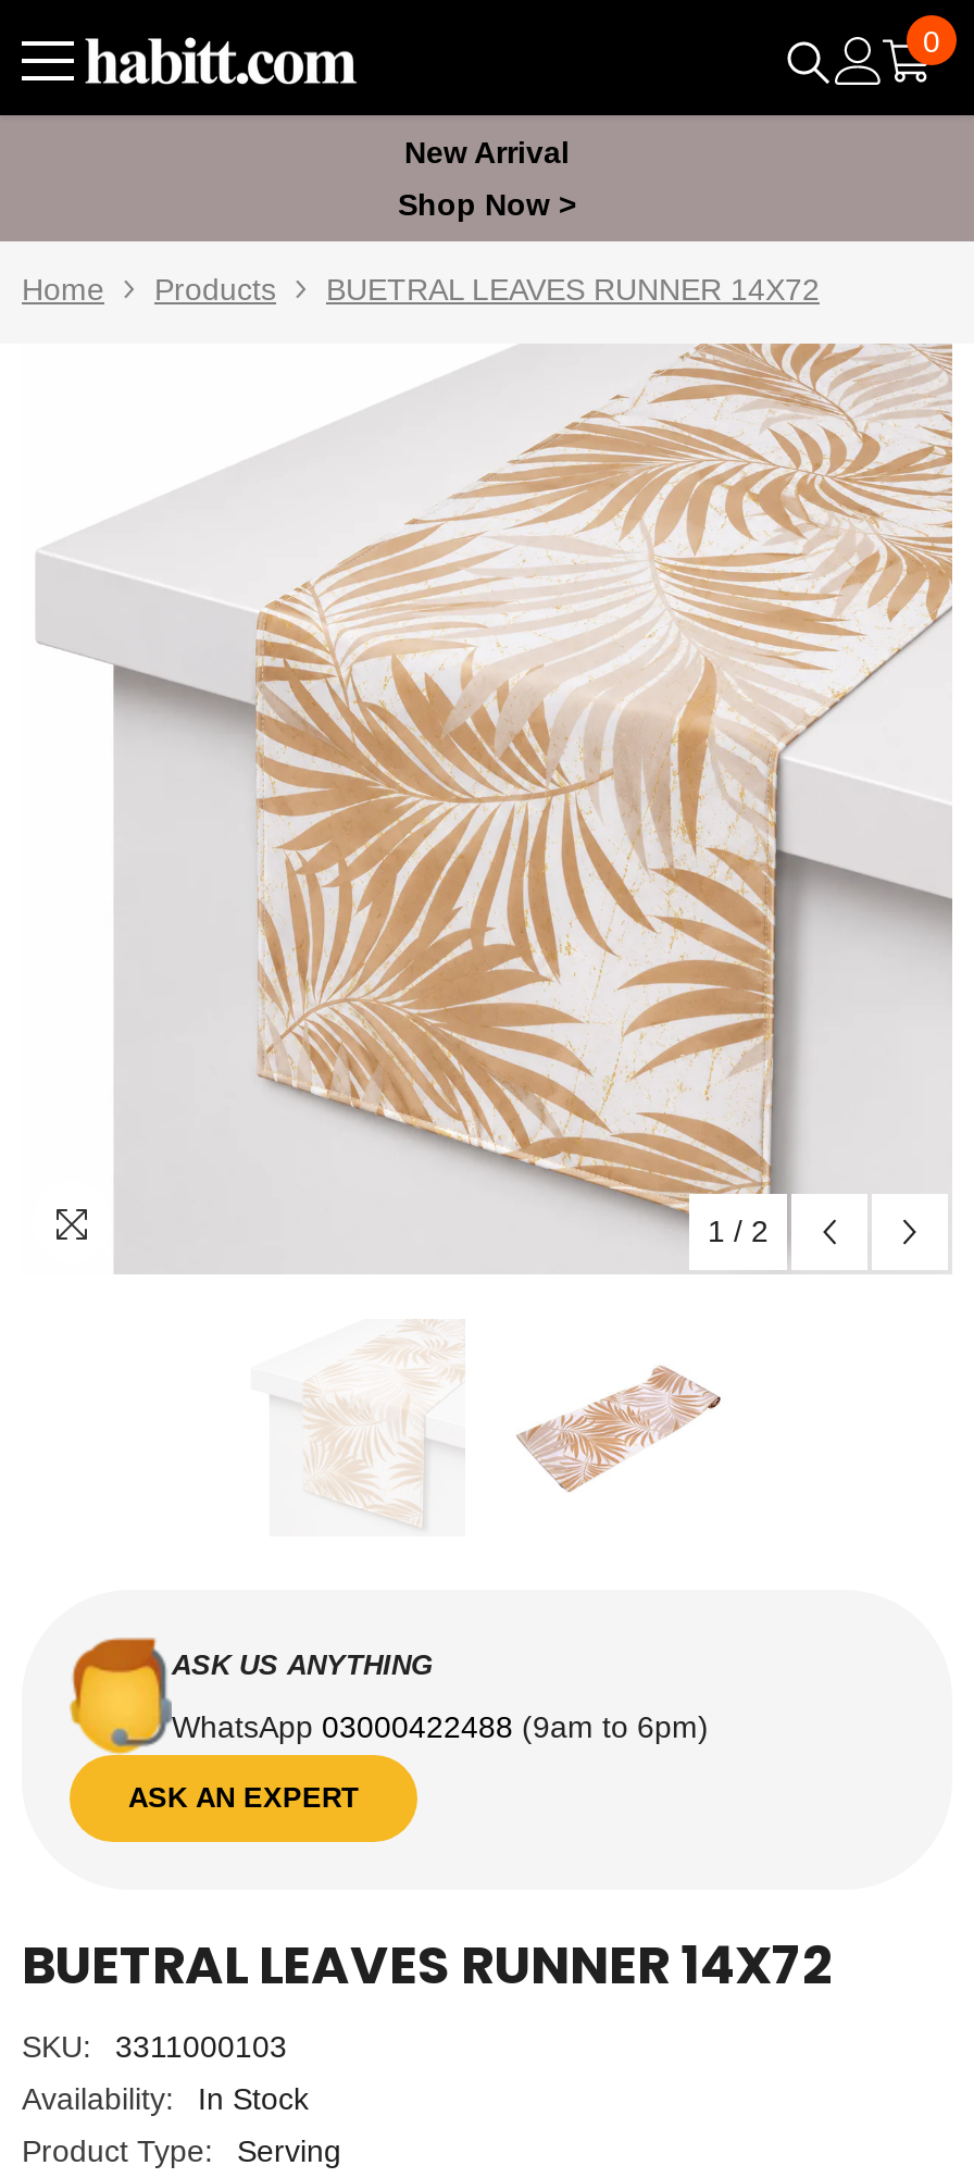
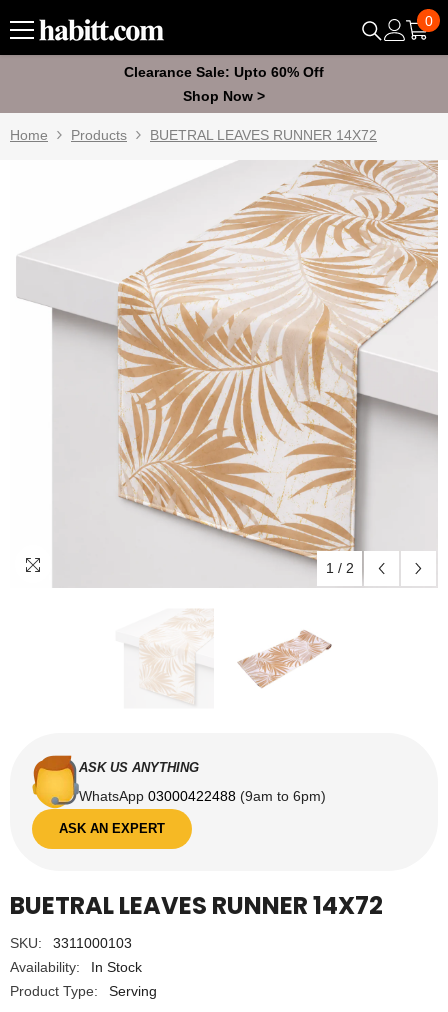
[404,135,570,170] New Arrival -> [124,64,324,80] Clearance Sale: Upto 60% Off

